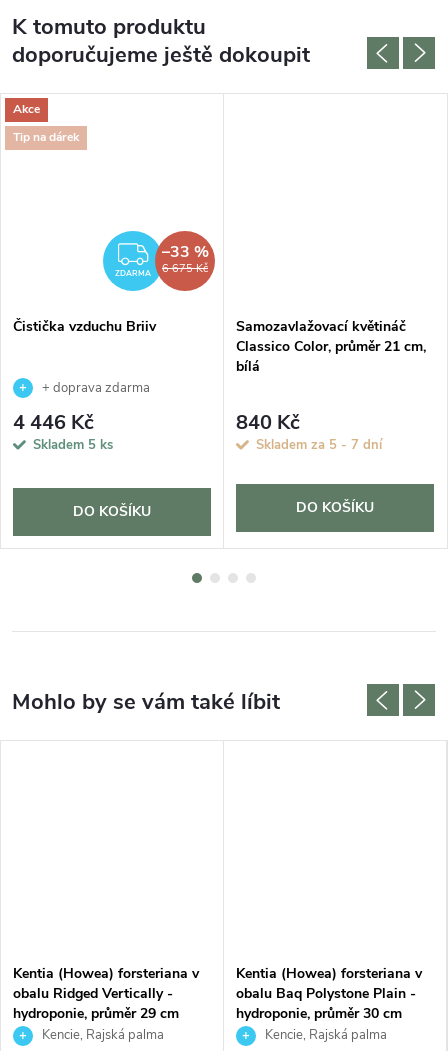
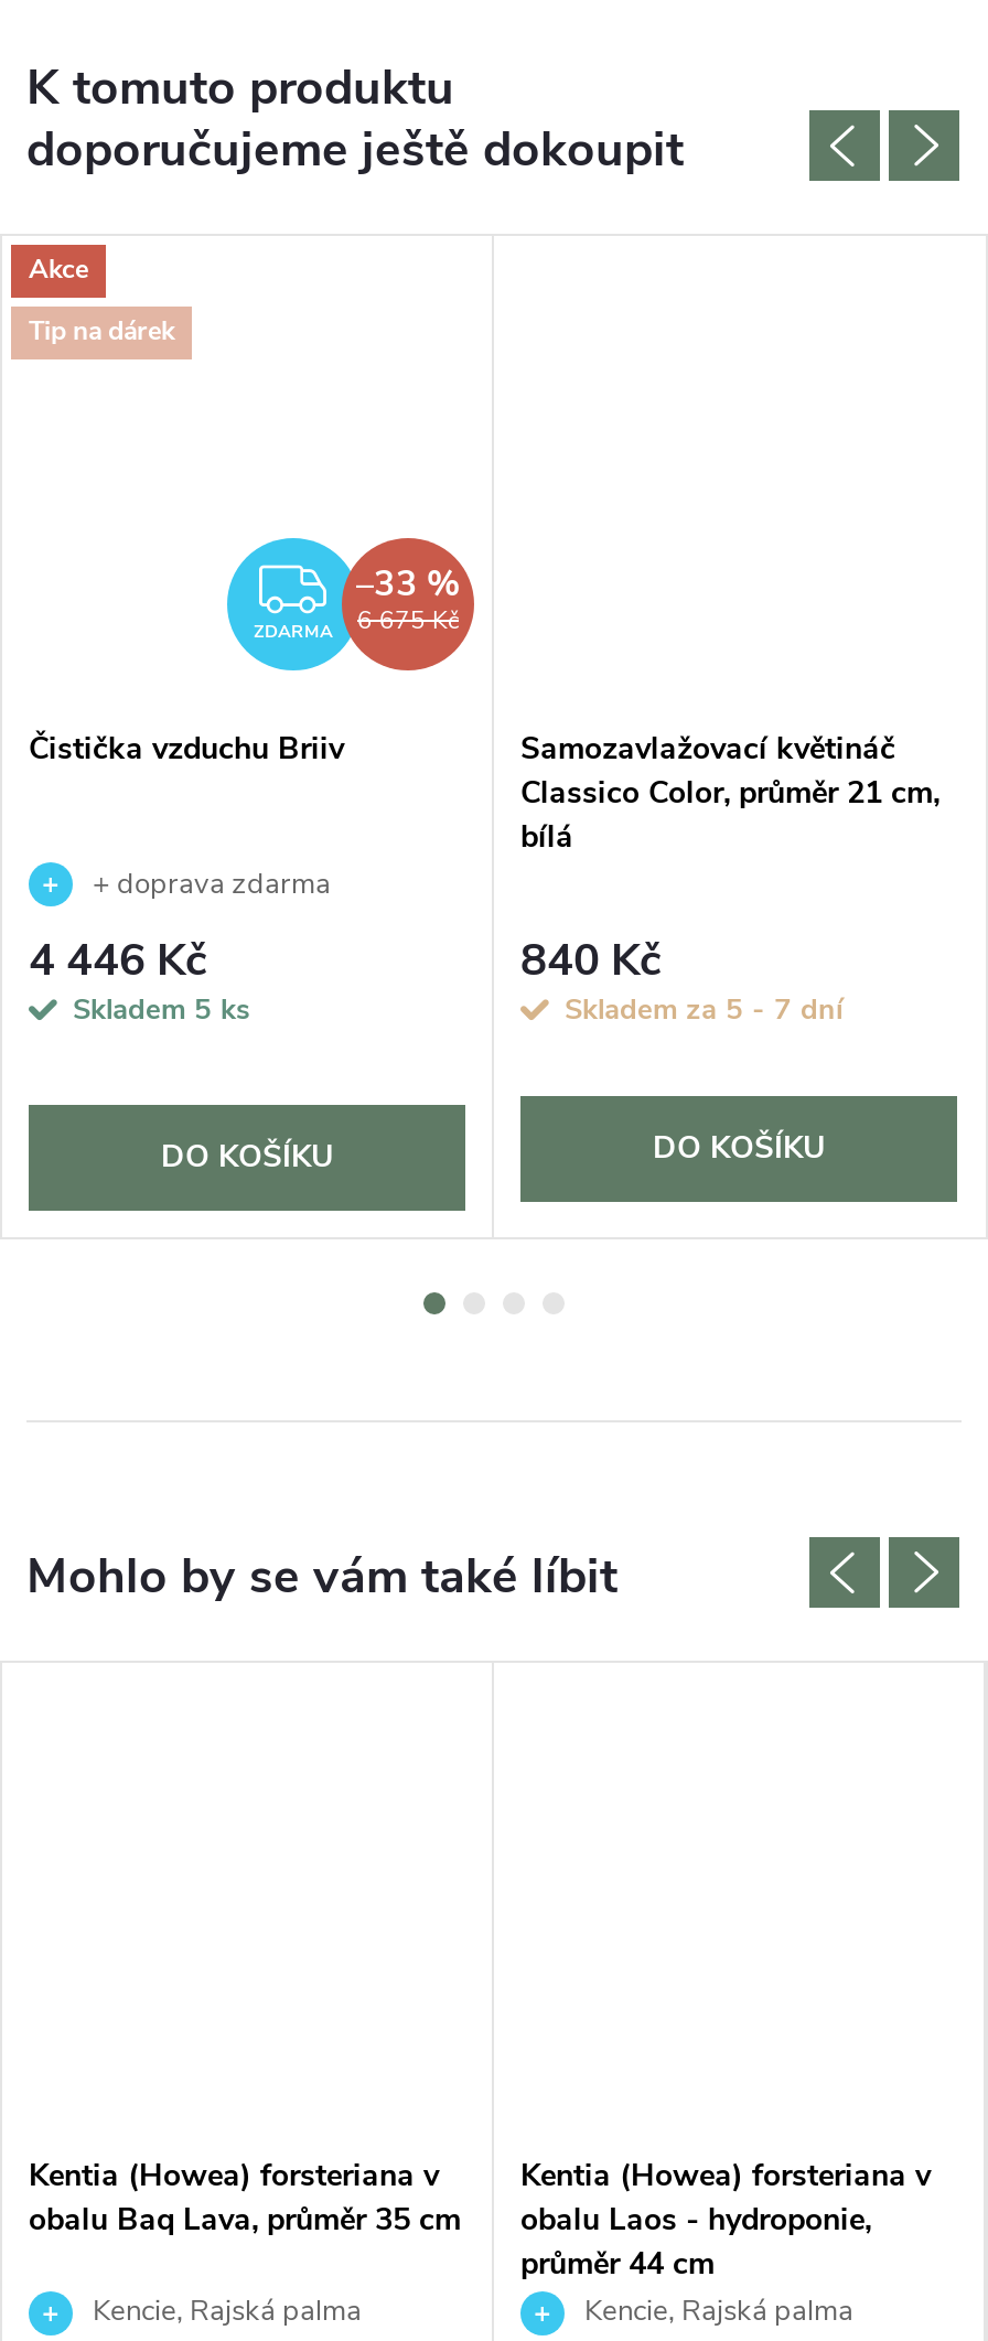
[13,984,179,1023] obalu Ridged Vertically - | hydroponie, průměr 29 cm -> [29,2199,461,2240] obalu Baq Lava, průměr 35 cm
[236,984,416,1023] obalu Baq Polystone Plain - | hydroponie, průměr 30 cm -> [520,2199,871,2285] obalu Laos - hydroponie, | průměr 44 cm

